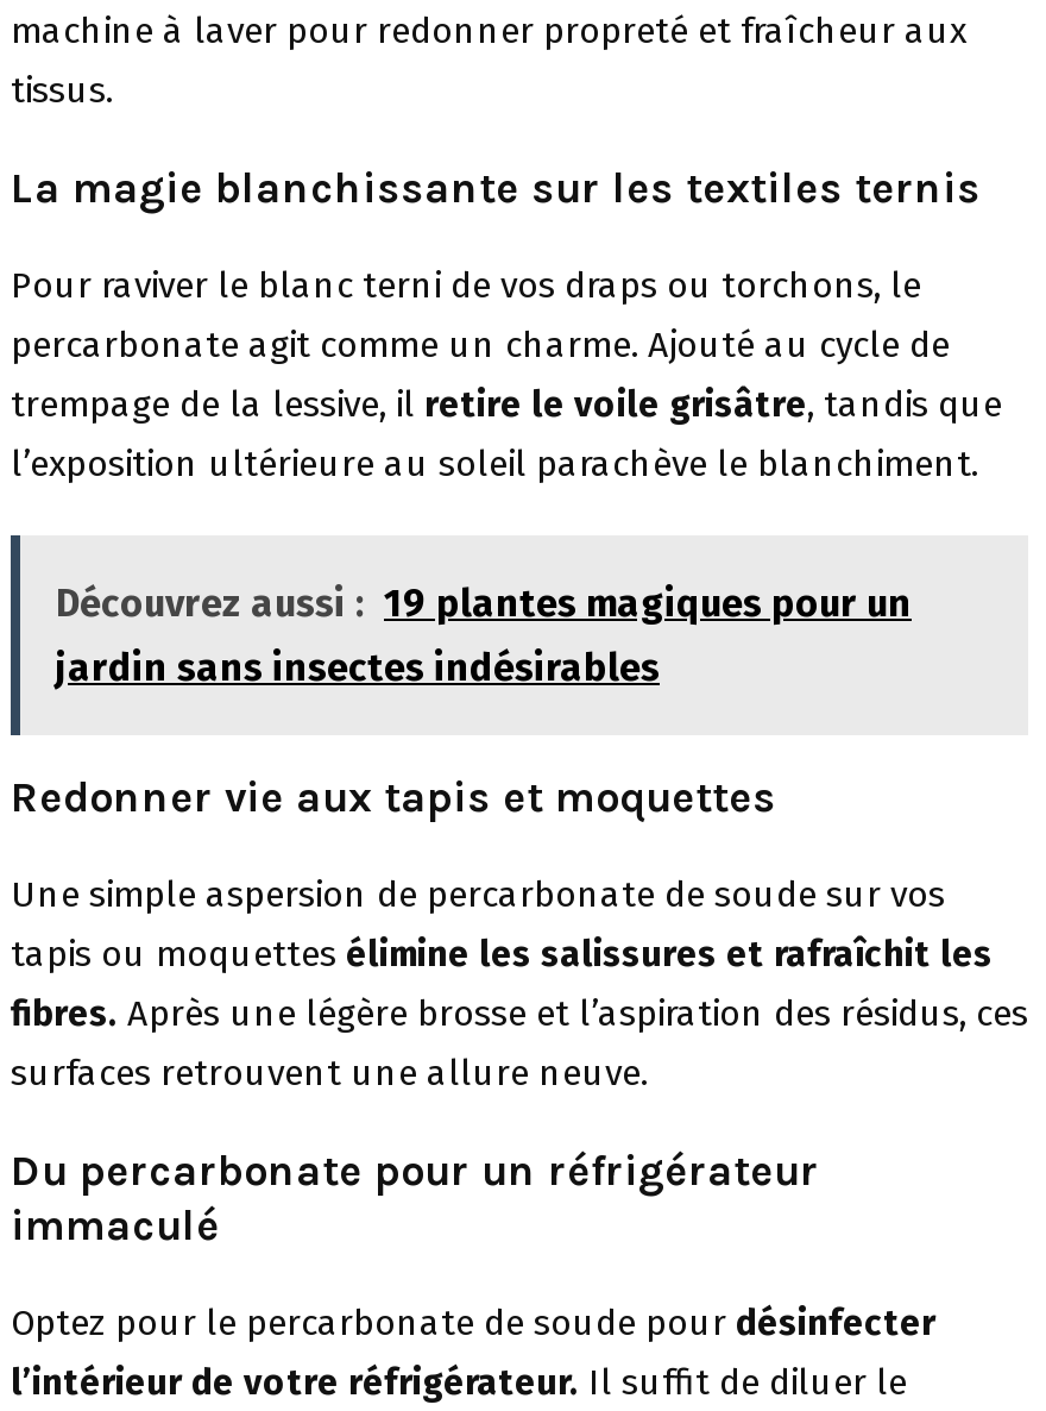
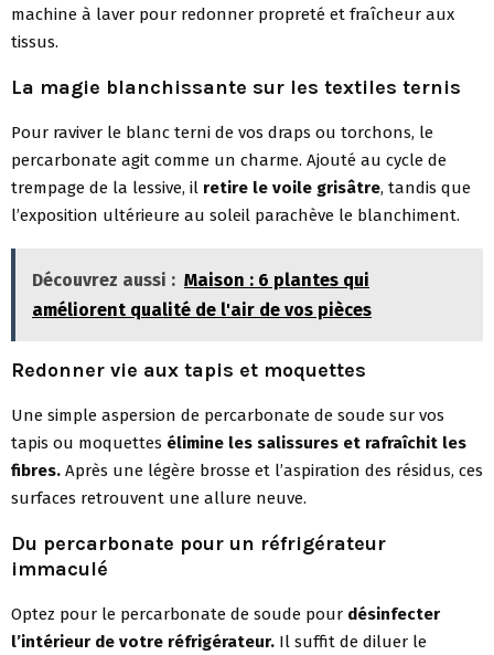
[56,579,912,689] Découvrez aussi : 19 plantes magiques pour un | jardin sans insectes indésirables -> [32,269,372,320] Découvrez aussi : Maison : 6 plantes qui | améliorent qualité de l'air de vos pièces

